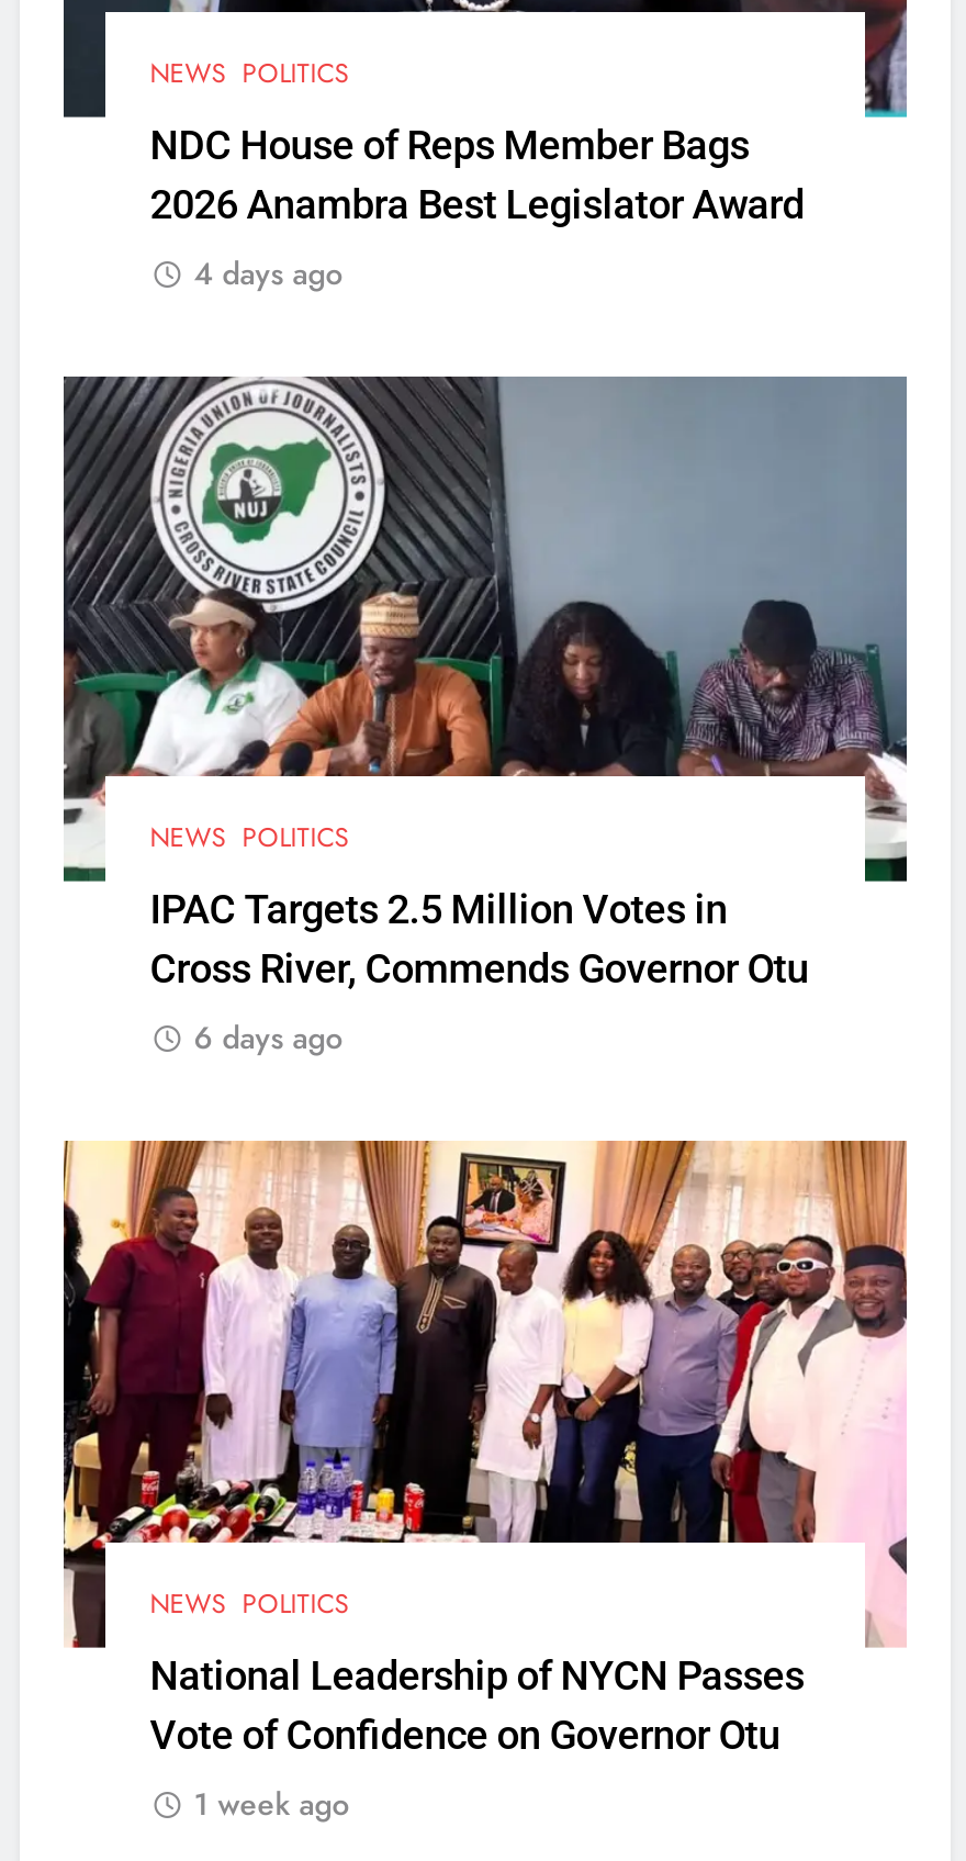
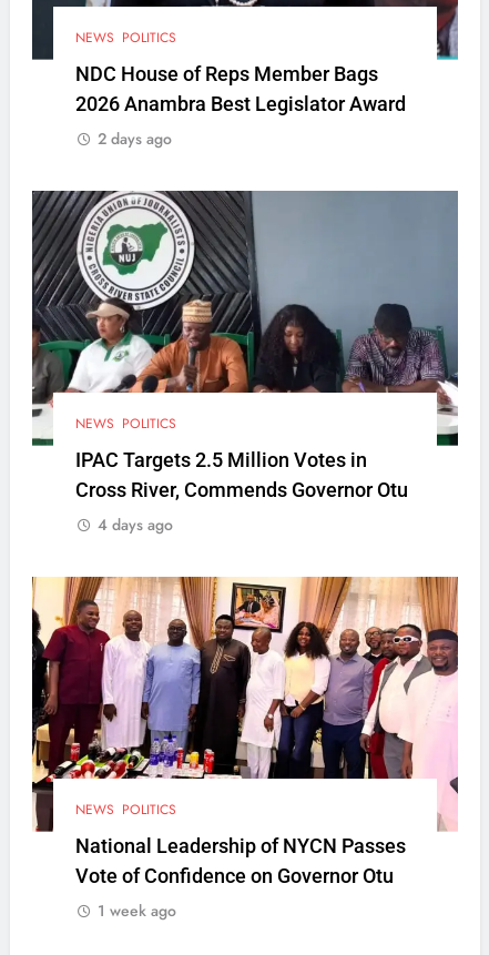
[194,251,343,295] 4 days ago -> [98,127,172,149] 2 days ago
[194,1016,343,1060] 6 days ago -> [98,513,173,536] 4 days ago

